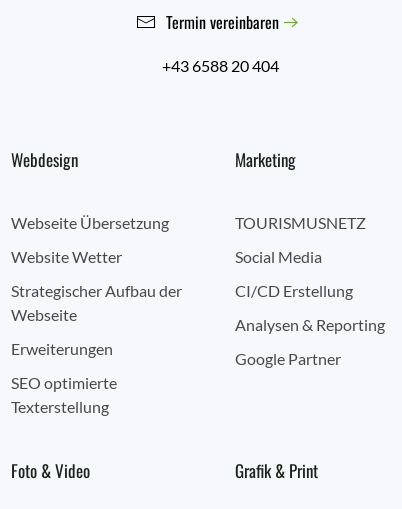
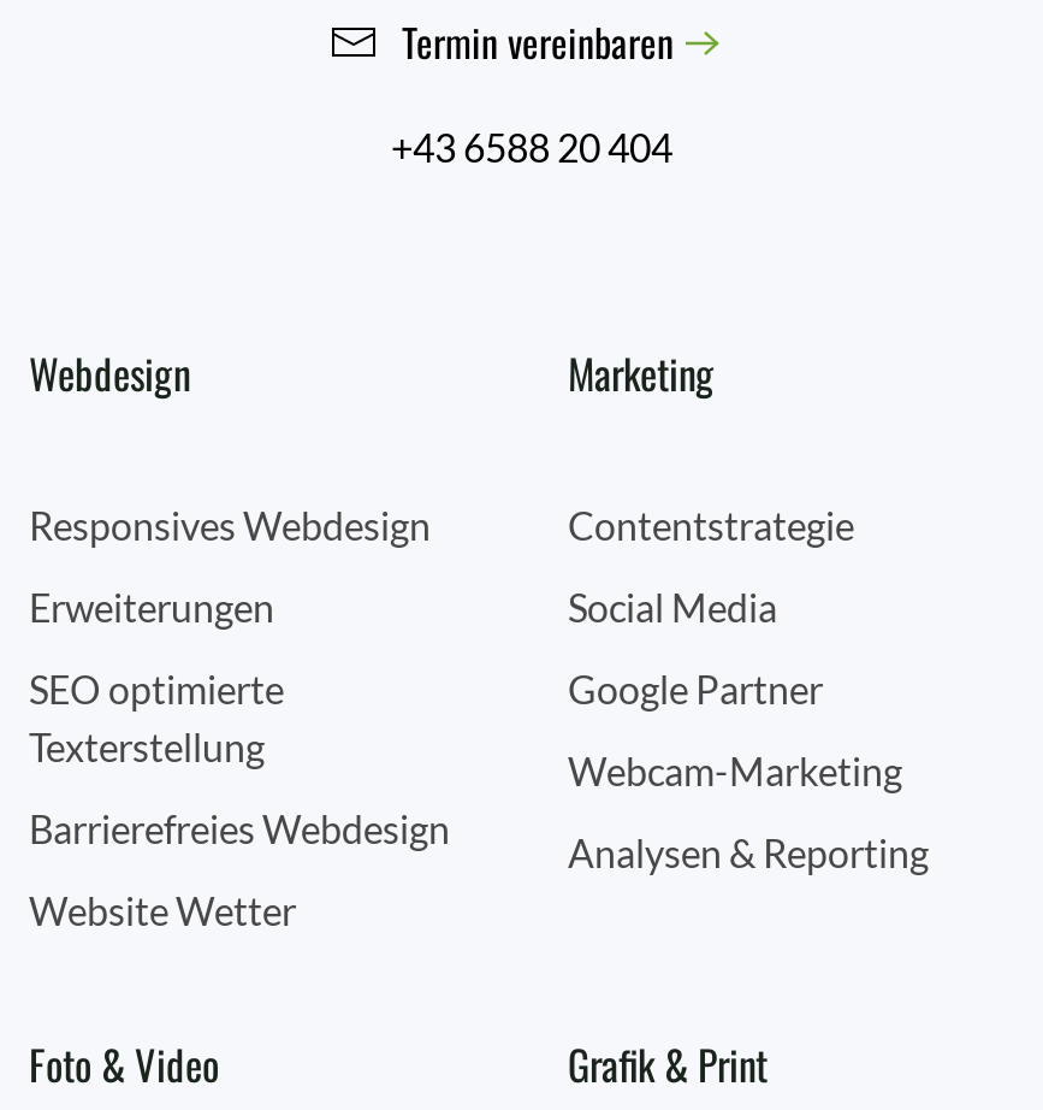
[11,213,182,324] Webseite Übersetzung | Strategischer Aufbau der | Webseite -> [29,503,431,548] Responsives Webdesign
[235,213,366,232] TOURISMUSNETZ -> [568,503,854,548] Contentstrategie
moved [11,247,122,266] -> [29,888,296,934]: Website Wetter
[235,281,353,300] CI/CD Erstellung -> [568,748,902,794] Webcam-Marketing
moved [235,315,385,334] -> [568,830,929,876]: Analysen & Reporting
moved [11,339,113,358] -> [29,584,274,630]: Erweiterungen
moved [235,349,341,368] -> [568,666,823,712]: Google Partner
moved [11,373,117,416] -> [29,666,284,770]: SEO optimierte | Texterstellung
none -> [29,806,450,852] Barrierefreies Webdesign

